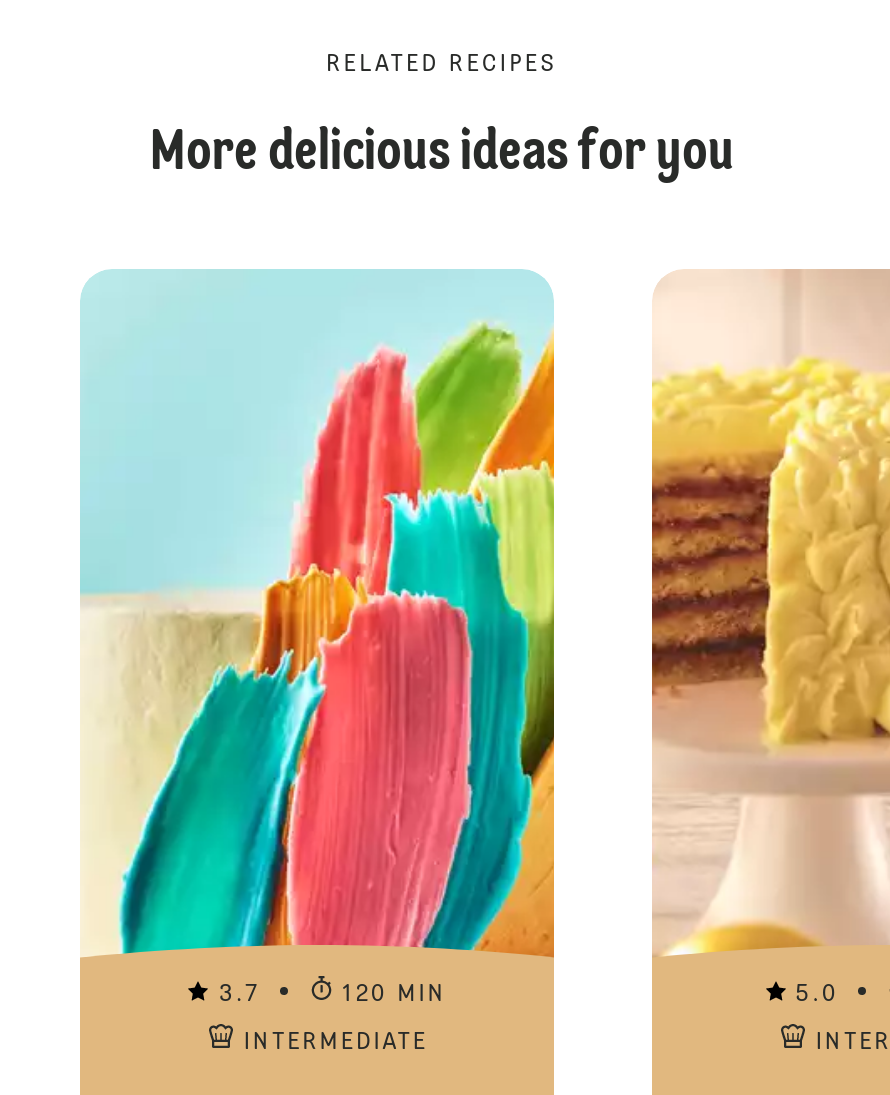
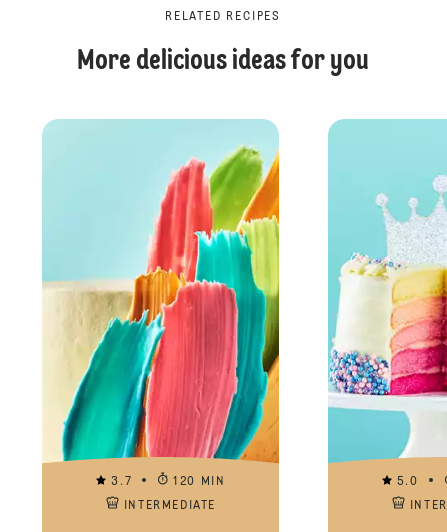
[650,269,884,957] [image] -> [327,119,444,464] [image]

